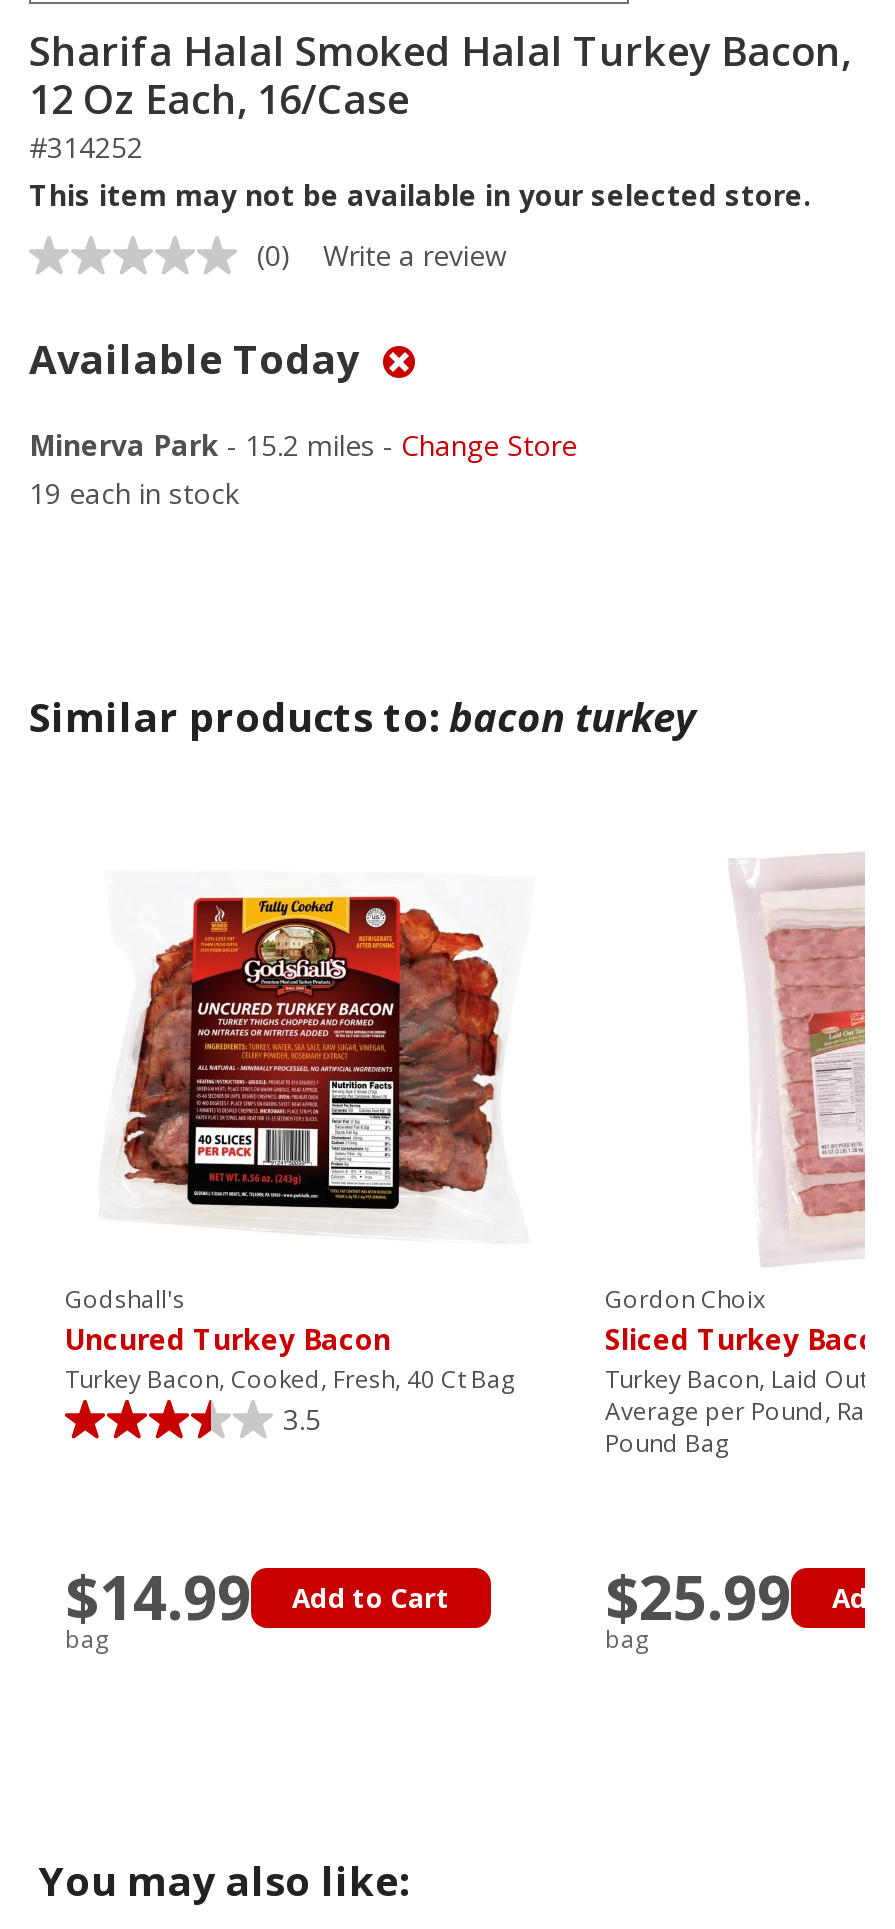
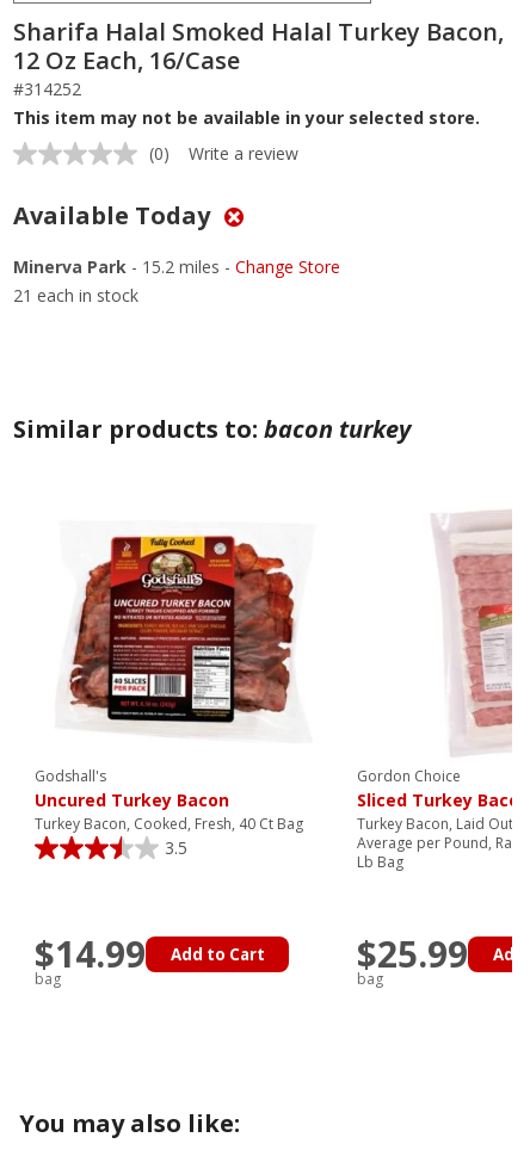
[29,474,239,512] 19 each in stock -> [13,284,138,307] 21 each in stock
[605,1282,765,1316] Gordon Choix -> [357,766,461,786] Gordon Choice
[605,1426,729,1460] Pound Bag -> [357,852,403,872] Lb Bag

